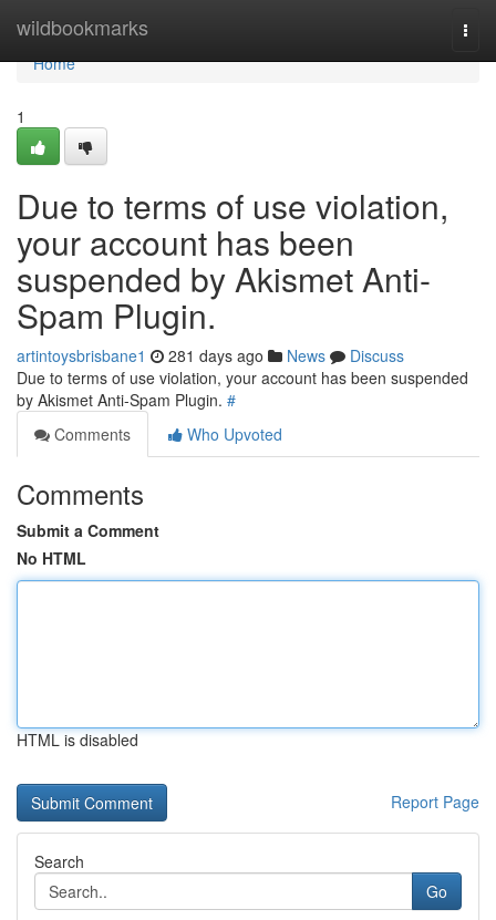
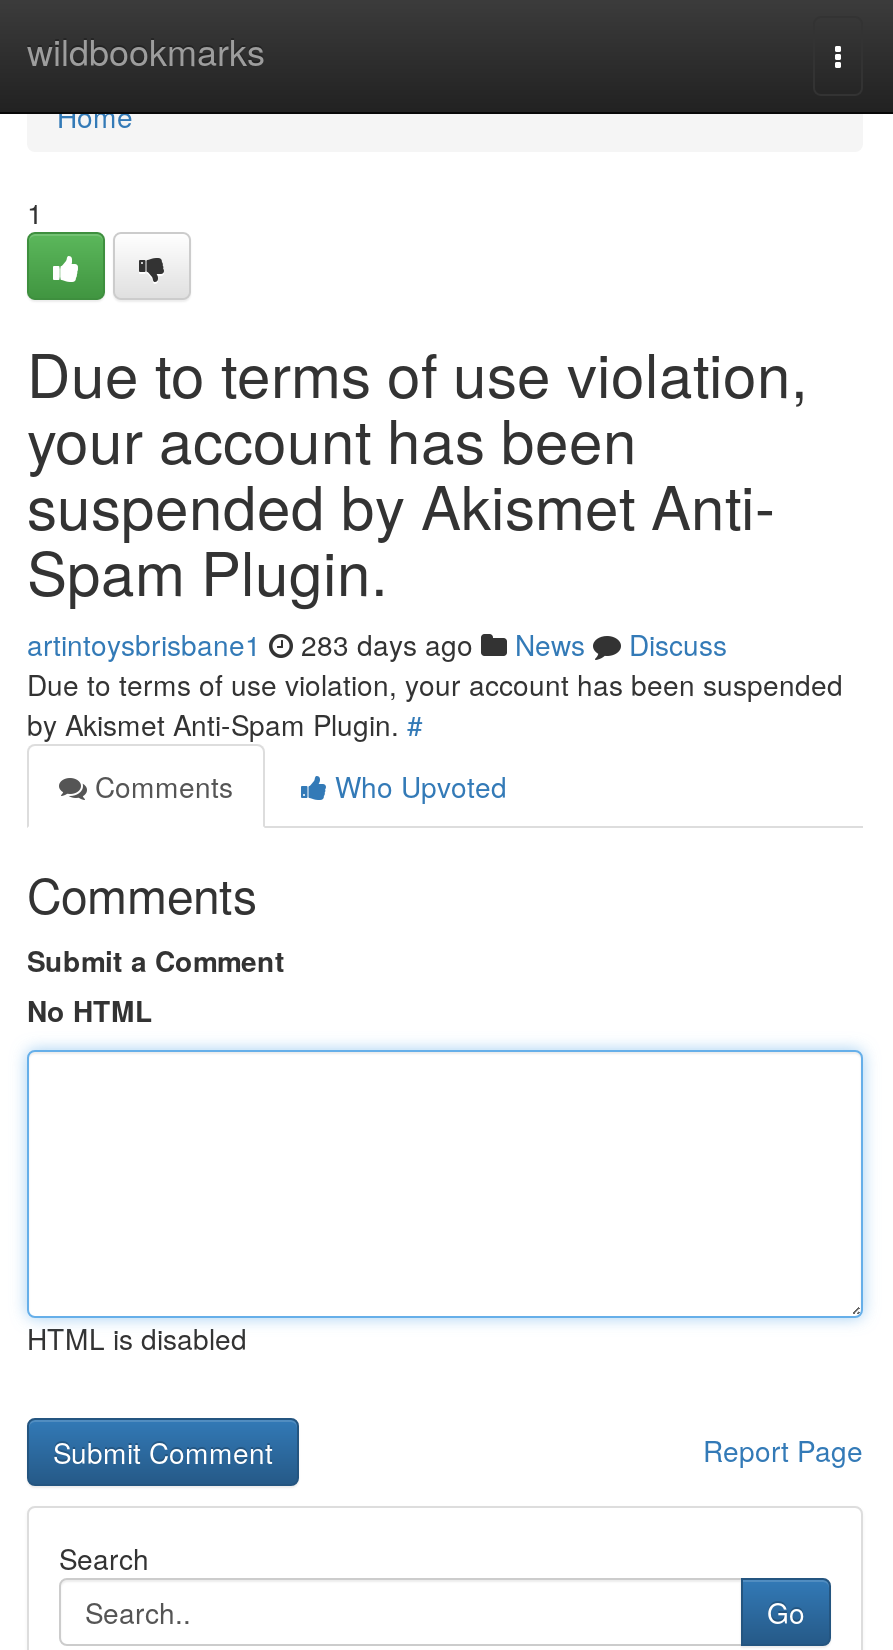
[17,344,404,366] artintoysbrisbane1 281 days ago News Discuss -> [27,624,727,664] artintoysbrisbane1 283 days ago News Discuss

